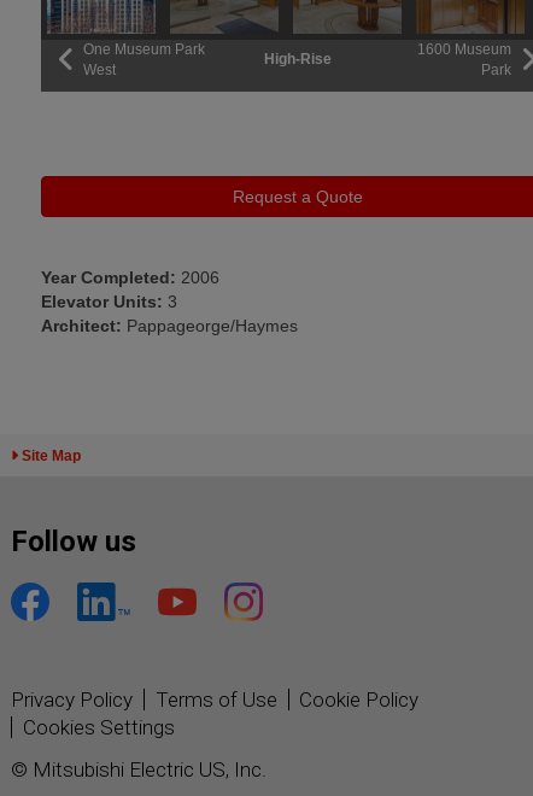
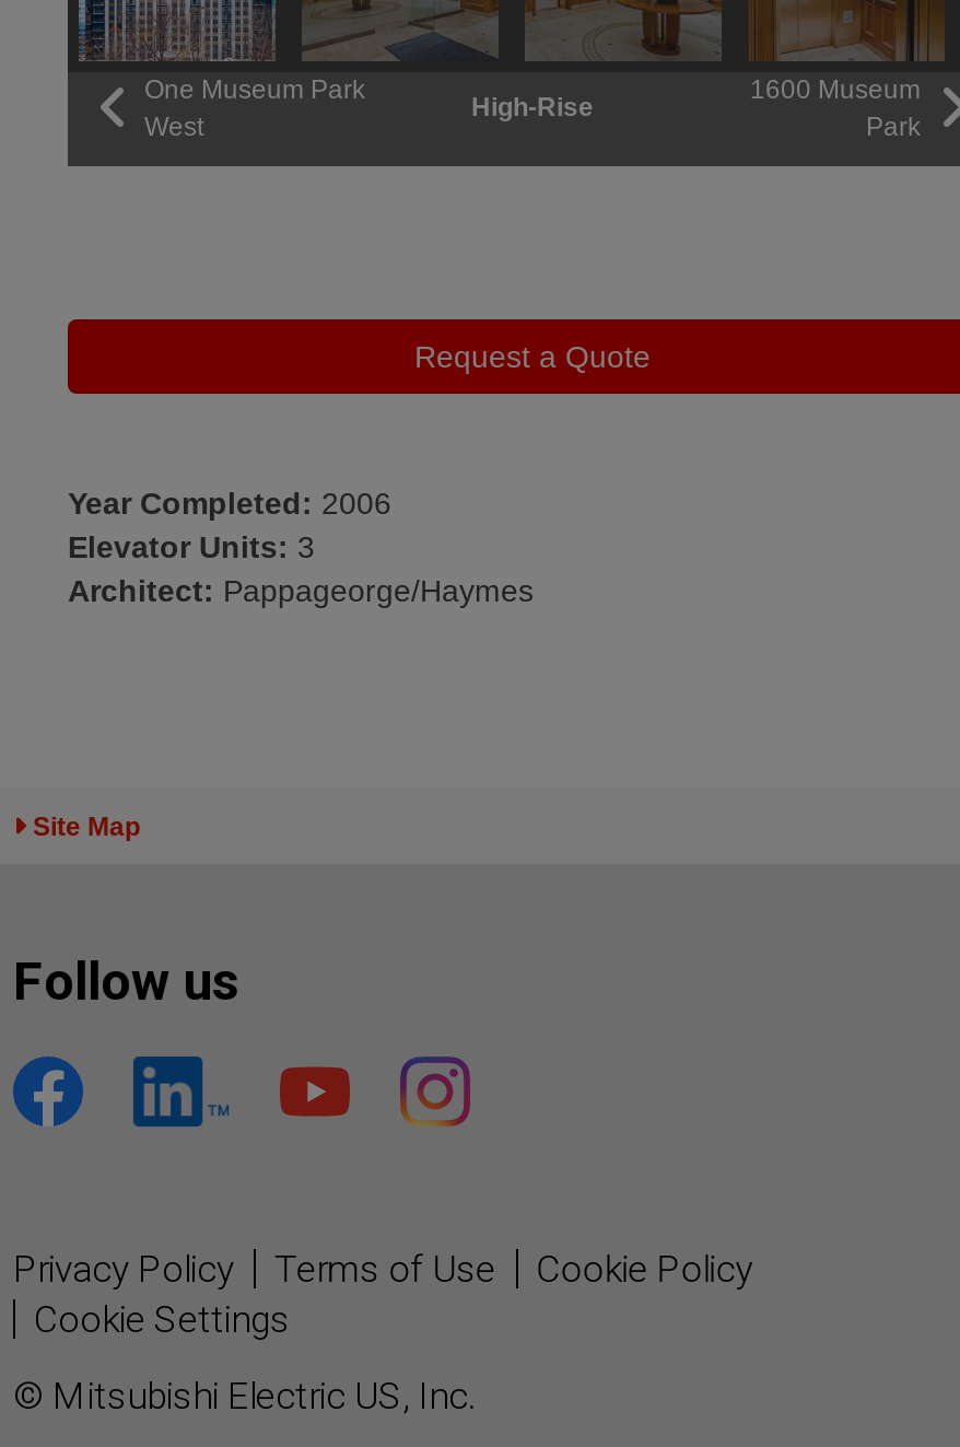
[22,715,174,739] Cookies Settings -> [34,1297,290,1341] Cookie Settings

